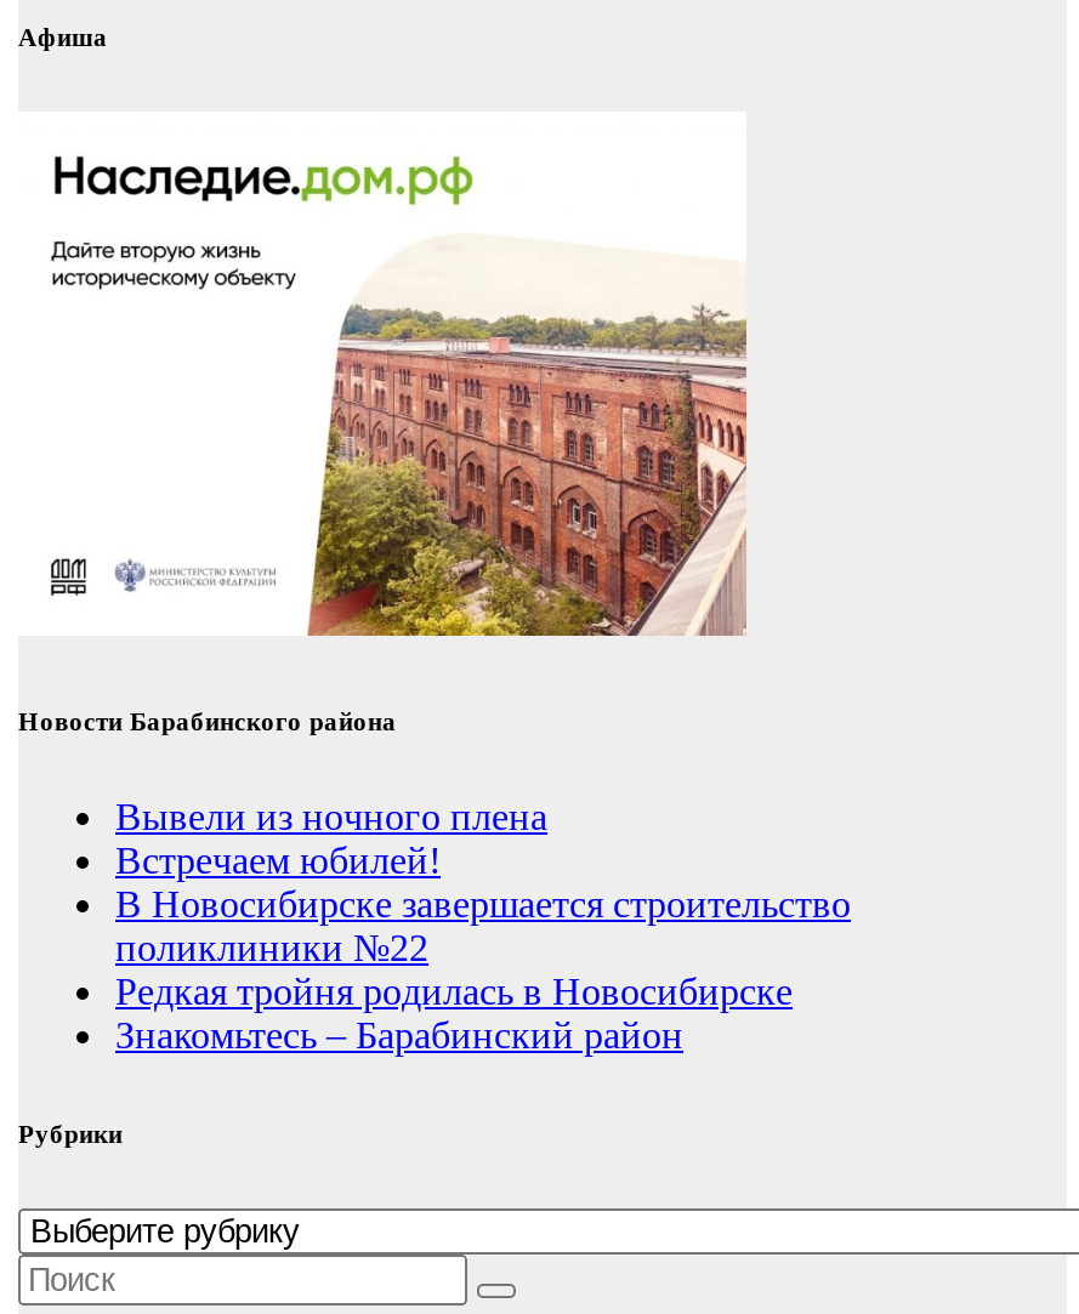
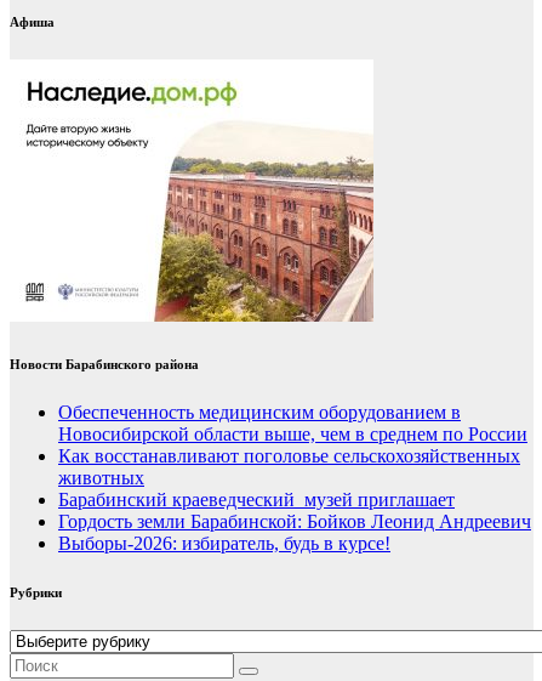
[115,796,851,1056] Вывели из ночного плена | Встречаем юбилей! | В Новосибирске завершается строительство | поликлиники №22 | Редкая тройня родилась в Новосибирске | Знакомьтесь – Барабинский район -> [58,402,531,554] Обеспеченность медицинским оборудованием в | Новосибирской области выше, чем в среднем по России | Как восстанавливают поголовье сельскохозяйственных | животных | Барабинский краеведческий музей приглашает | Гордость земли Барабинской: Бойков Леонид Андреевич | Выборы-2026: избиратель, будь в курсе!

